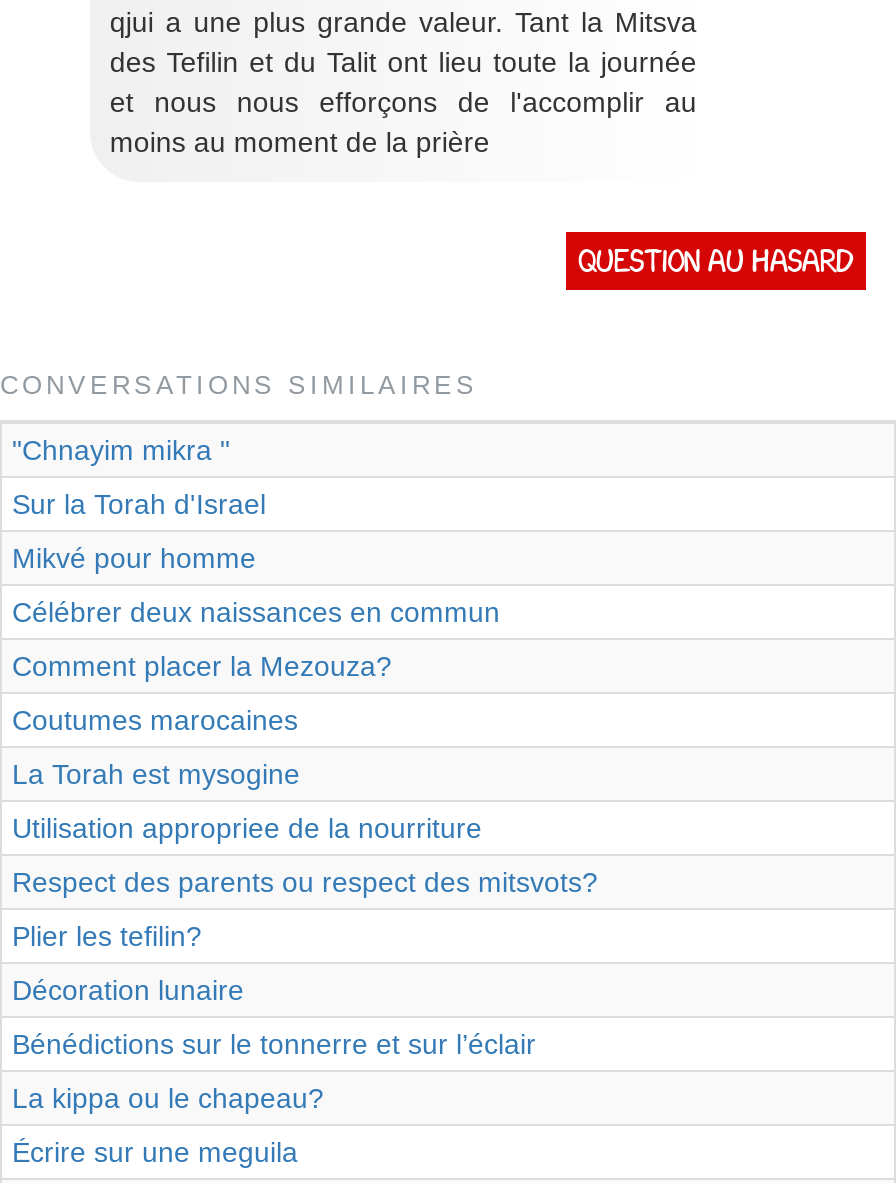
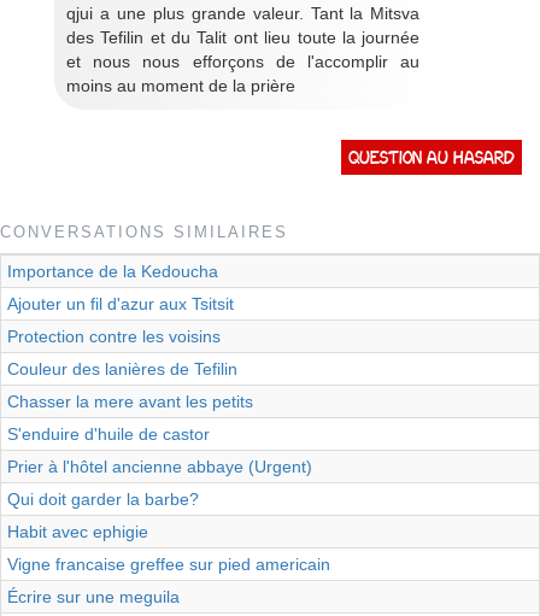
[12,434,598,1114] "Chnayim mikra " | Sur la Torah d'Israel | Mikvé pour homme | Célébrer deux naissances en commun | Comment placer la Mezouza? | Coutumes marocaines | La Torah est mysogine | Utilisation appropriee de la nourriture | Respect des parents ou respect des mitsvots? | Plier les tefilin? | Décoration lunaire | Bénédictions sur le tonnerre et sur l’éclair | La kippa ou le chapeau? -> [7,262,330,574] Importance de la Kedoucha | Ajouter un fil d'azur aux Tsitsit | Protection contre les voisins | Couleur des lanières de Tefilin | Chasser la mere avant les petits | S'enduire d'huile de castor | Prier à l'hôtel ancienne abbaye (Urgent) | Qui doit garder la barbe? | Habit avec ephigie | Vigne francaise greffee sur pied americain

